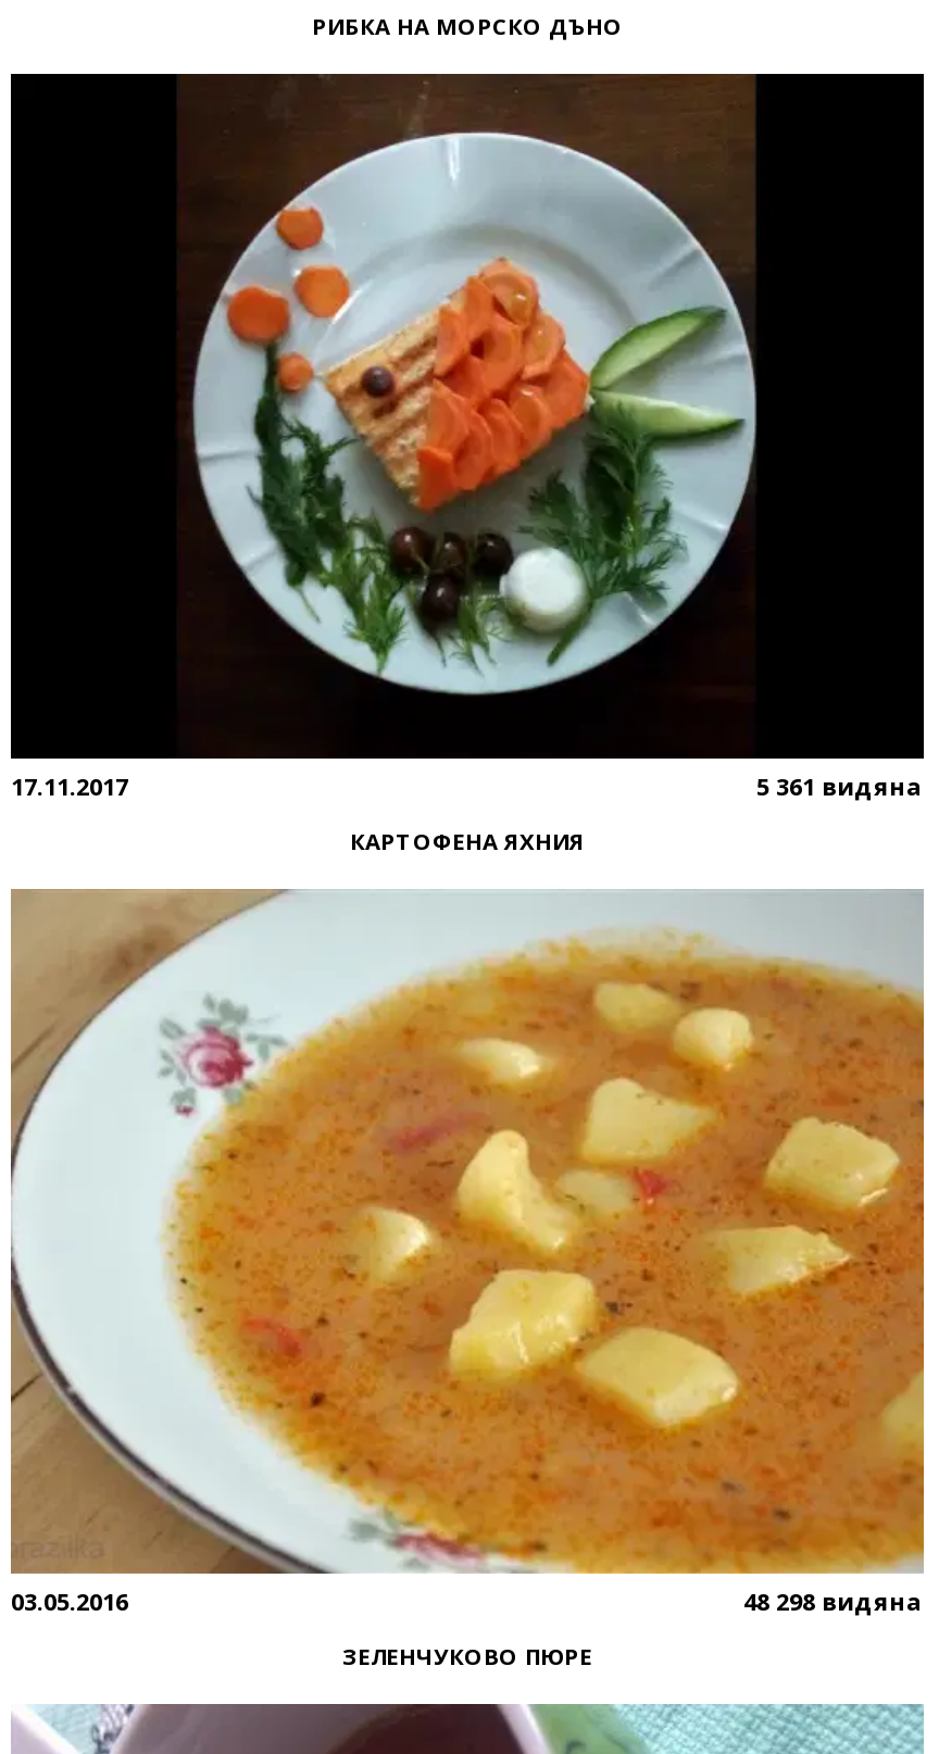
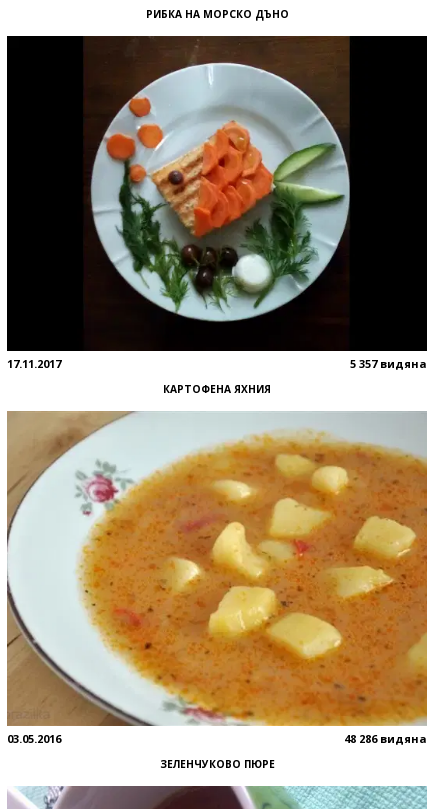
[756,769,924,802] 5 361 видяна -> [350,356,427,371] 5 357 видяна
[743,1584,924,1617] 48 298 видяна -> [344,731,427,746] 48 286 видяна

